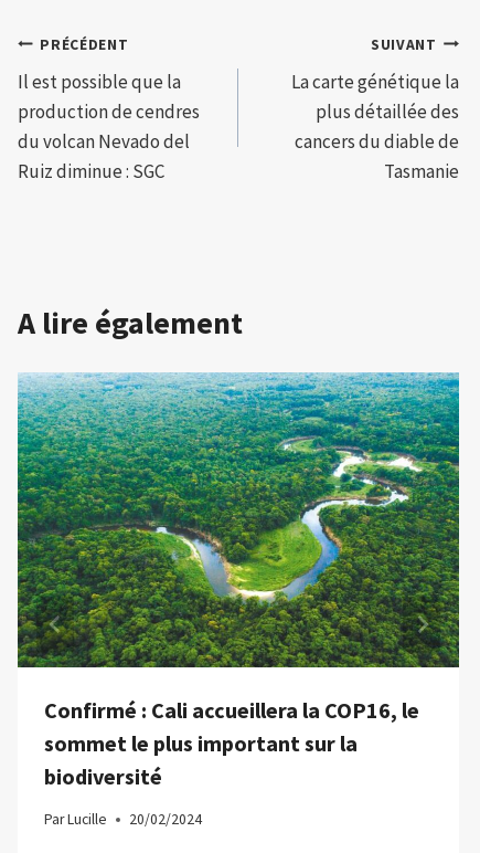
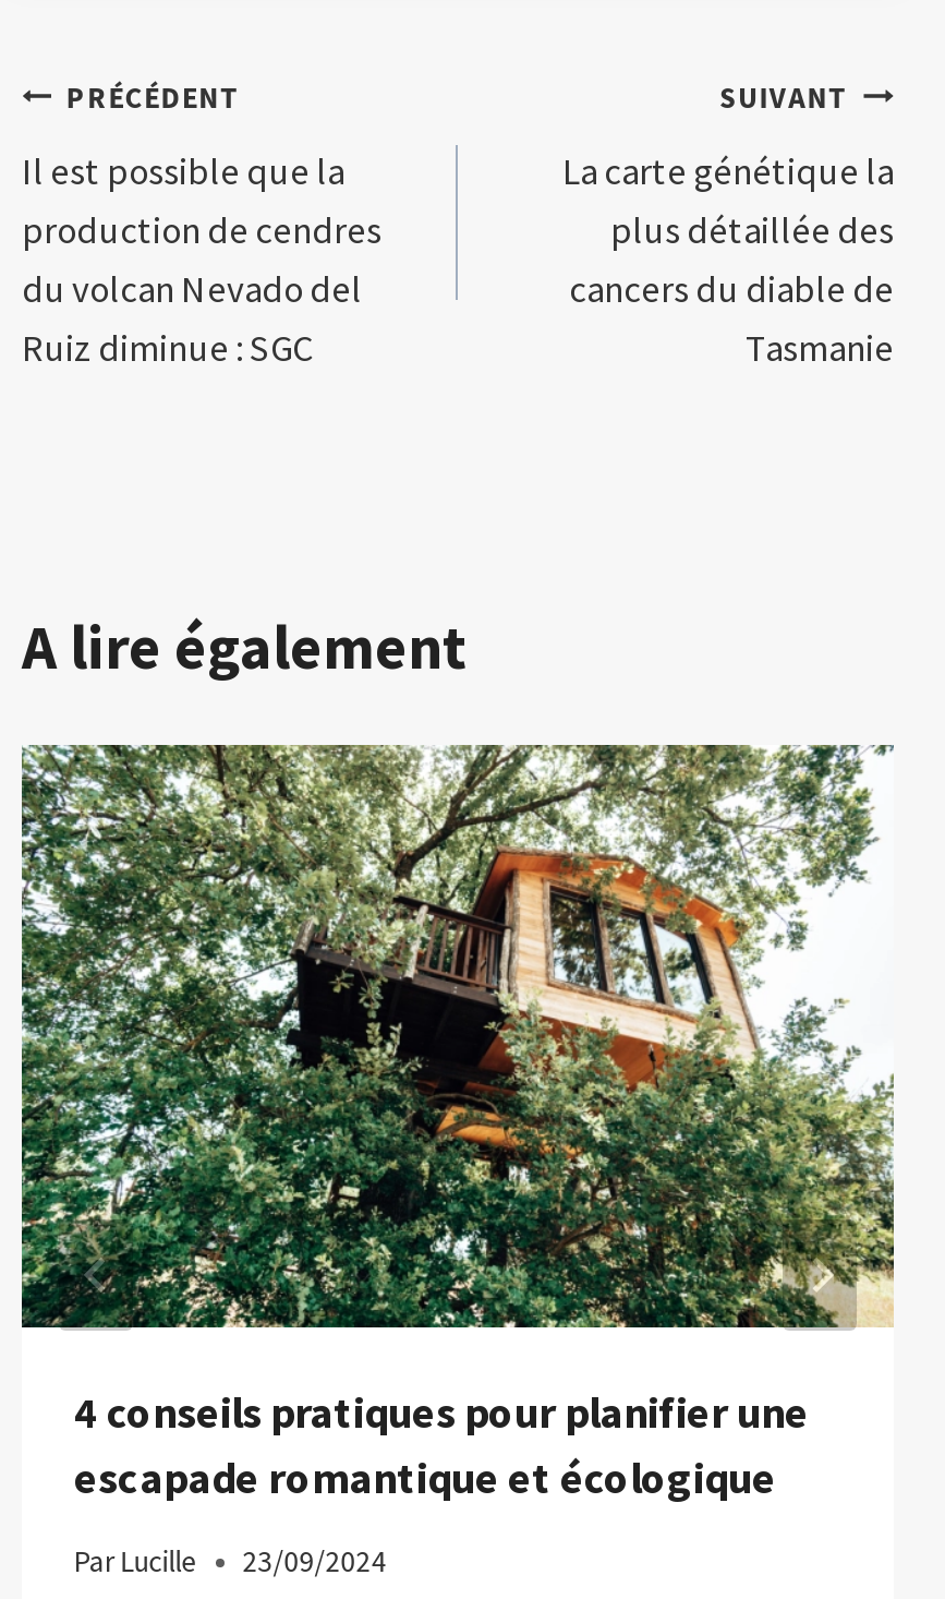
[17,371,460,790] [image] | Confirmé : Cali accueillera la COP16, le | sommet le plus important sur la | biodiversité -> [22,743,896,1504] [image] | 4 conseils pratiques pour planifier une | escapade romantique et écologique
[44,810,202,829] Par Lucille 20/02/2024 -> [74,1544,386,1581] Par Lucille 23/09/2024

